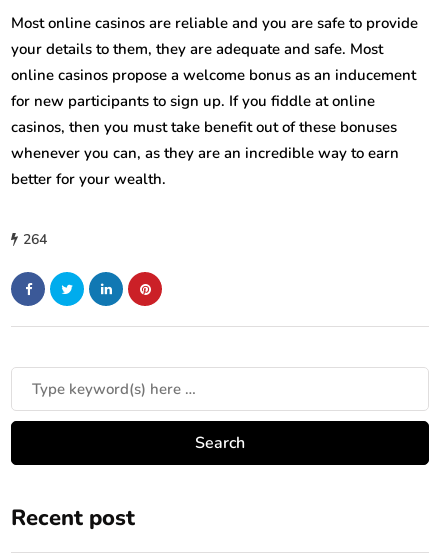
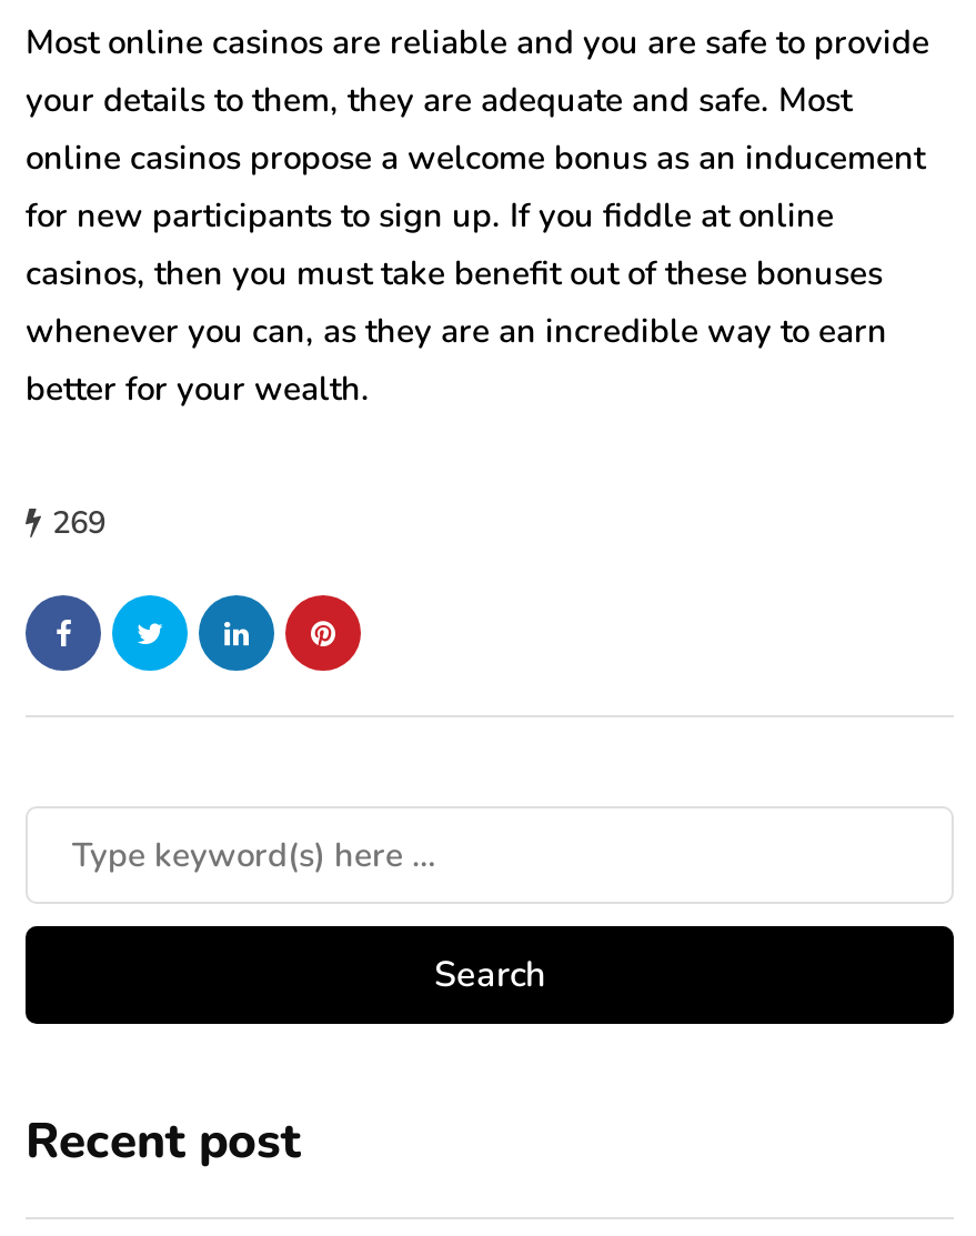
[23,230,47,249] 264 -> [52,502,105,544] 269

